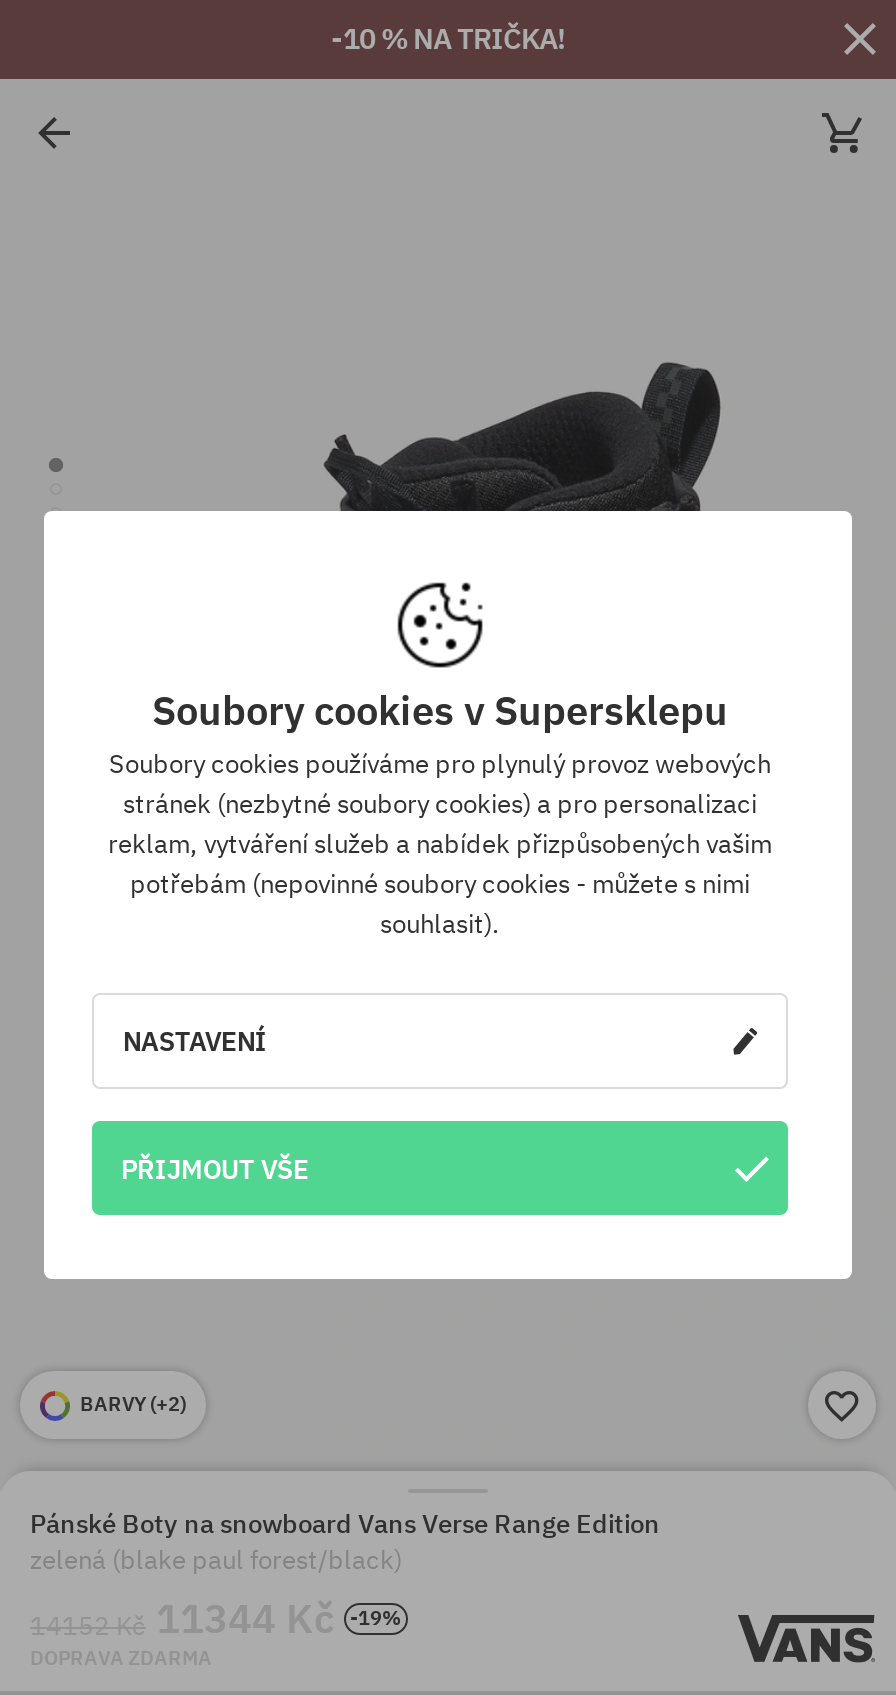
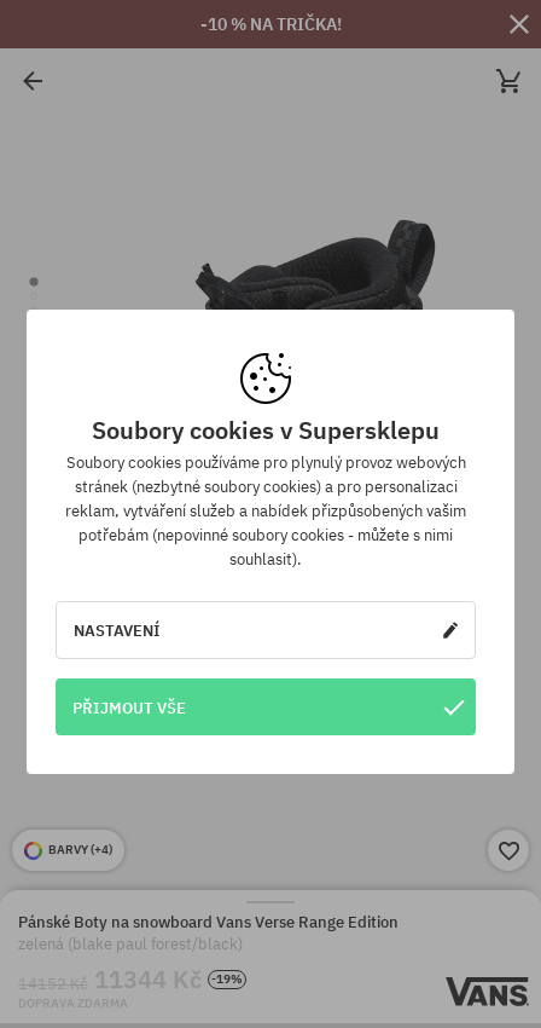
[80,1391,186,1417] BARVY (+2) -> [48,842,112,857] BARVY (+4)

